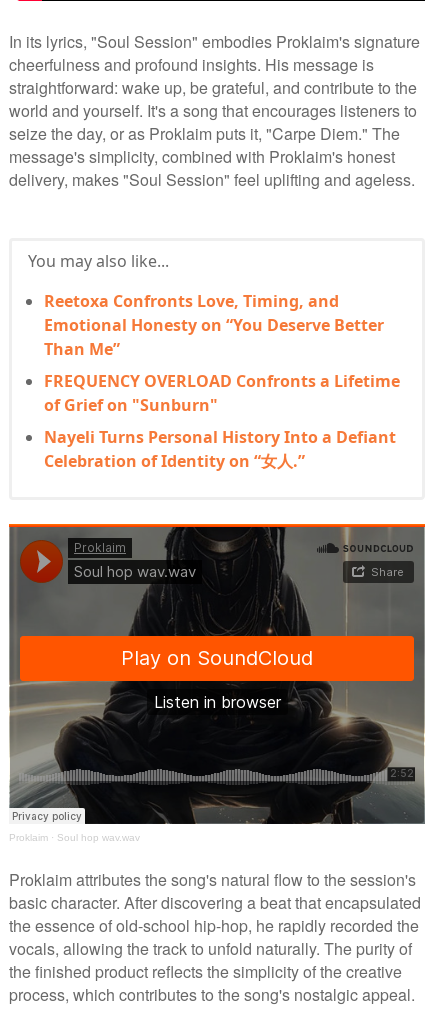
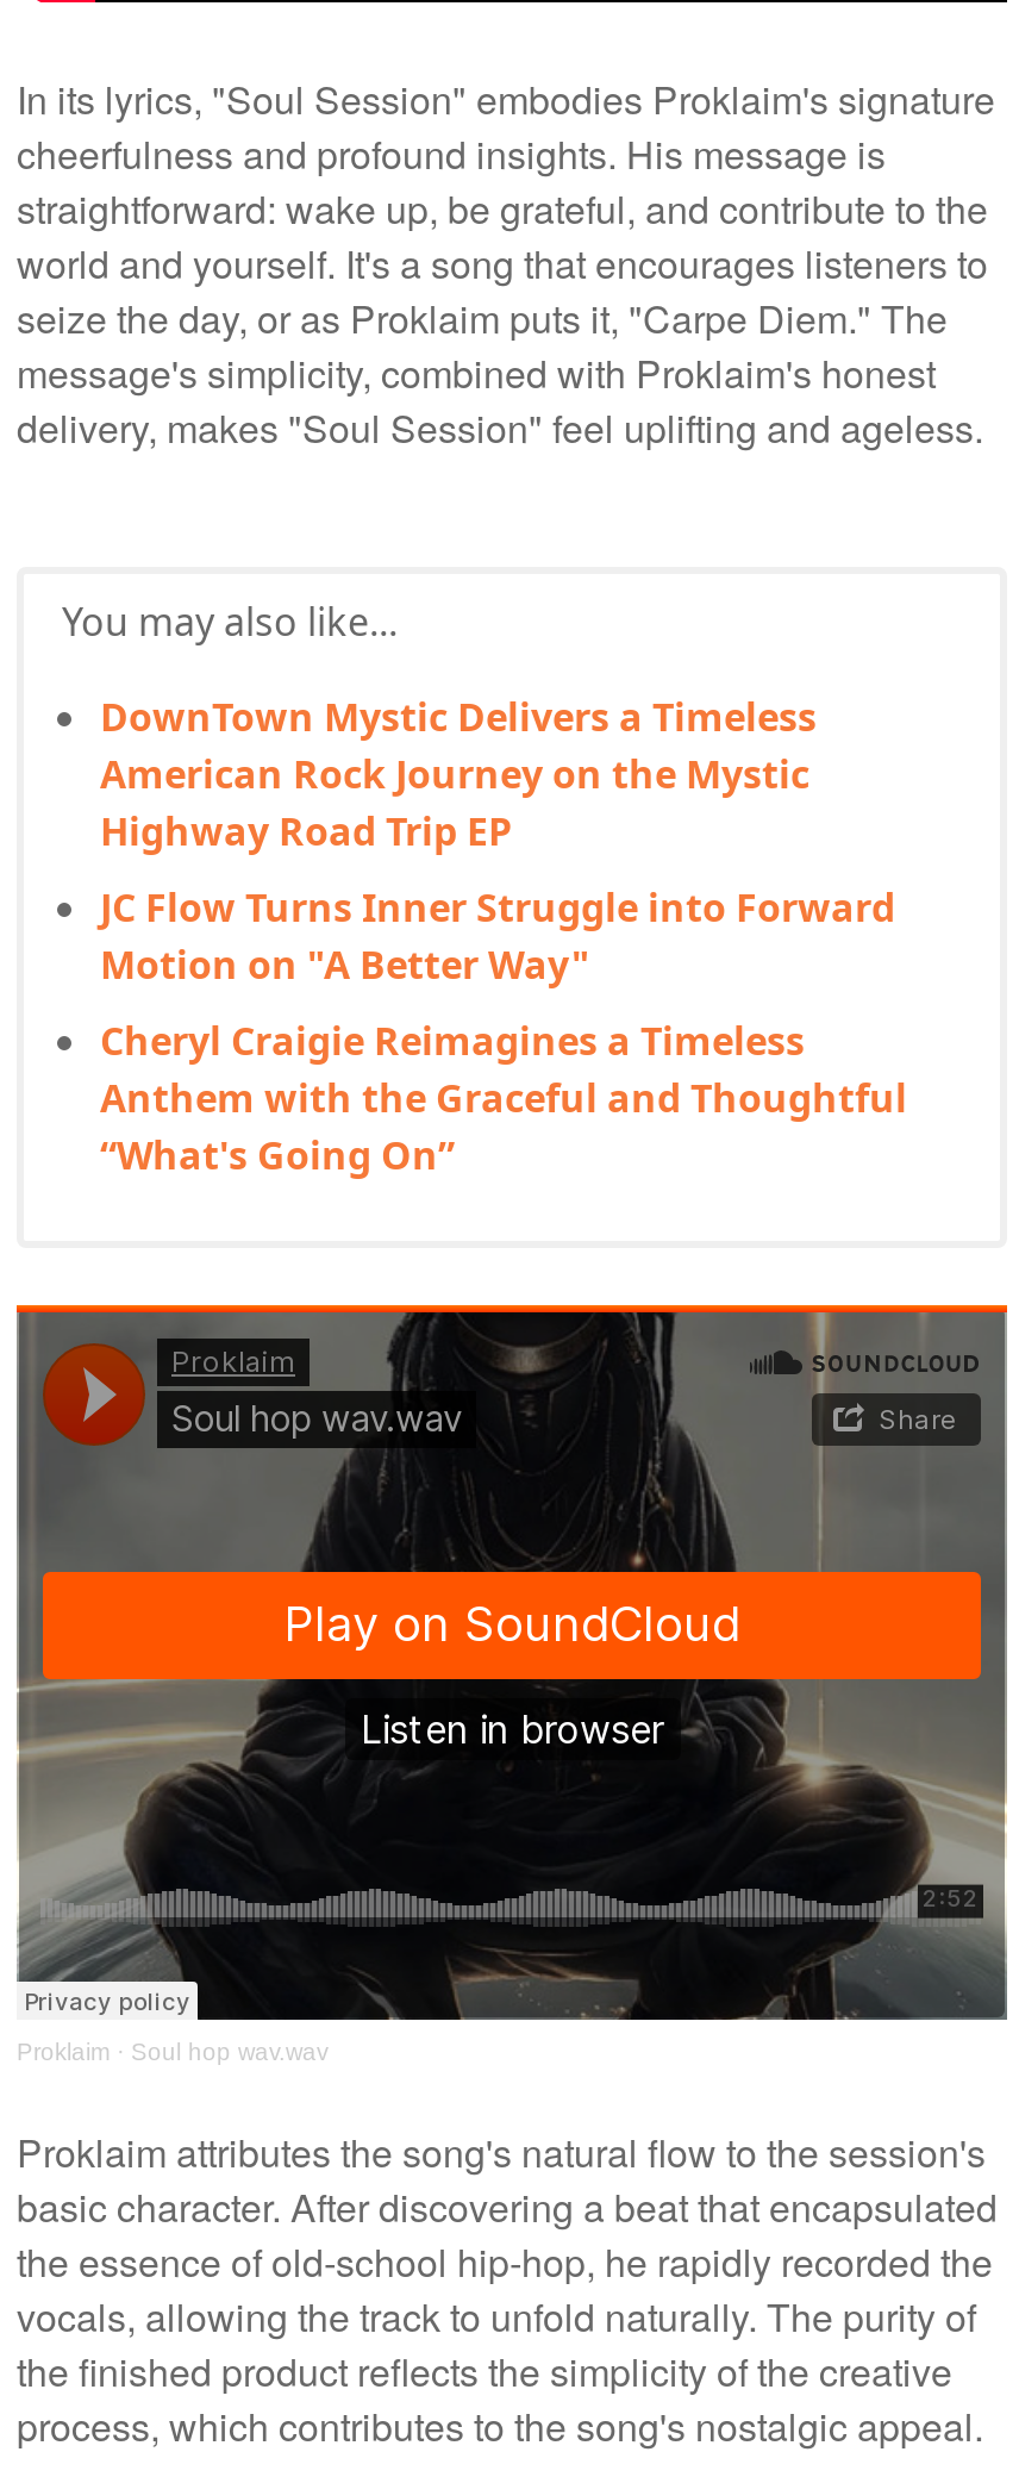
[44,290,384,360] Reetoxa Confronts Love, Timing, and | Emotional Honesty on “You Deserve Better | Than Me” -> [100,691,817,858] DownTown Mystic Delivers a Timeless | American Rock Journey on the Mystic | Highway Road Trip EP
[44,370,400,416] FREQUENCY OVERLOAD Confronts a Lifetime | of Grief on "Sunburn" -> [100,882,895,992] JC Flow Turns Inner Struggle into Forward | Motion on "A Better Way"
[44,426,396,472] Nayeli Turns Personal History Into a Defiant | Celebration of Identity on “女人.” -> [100,1015,907,1182] Cheryl Craigie Reimagines a Timeless | Anthem with the Graceful and Thoughtful | “What's Going On”

